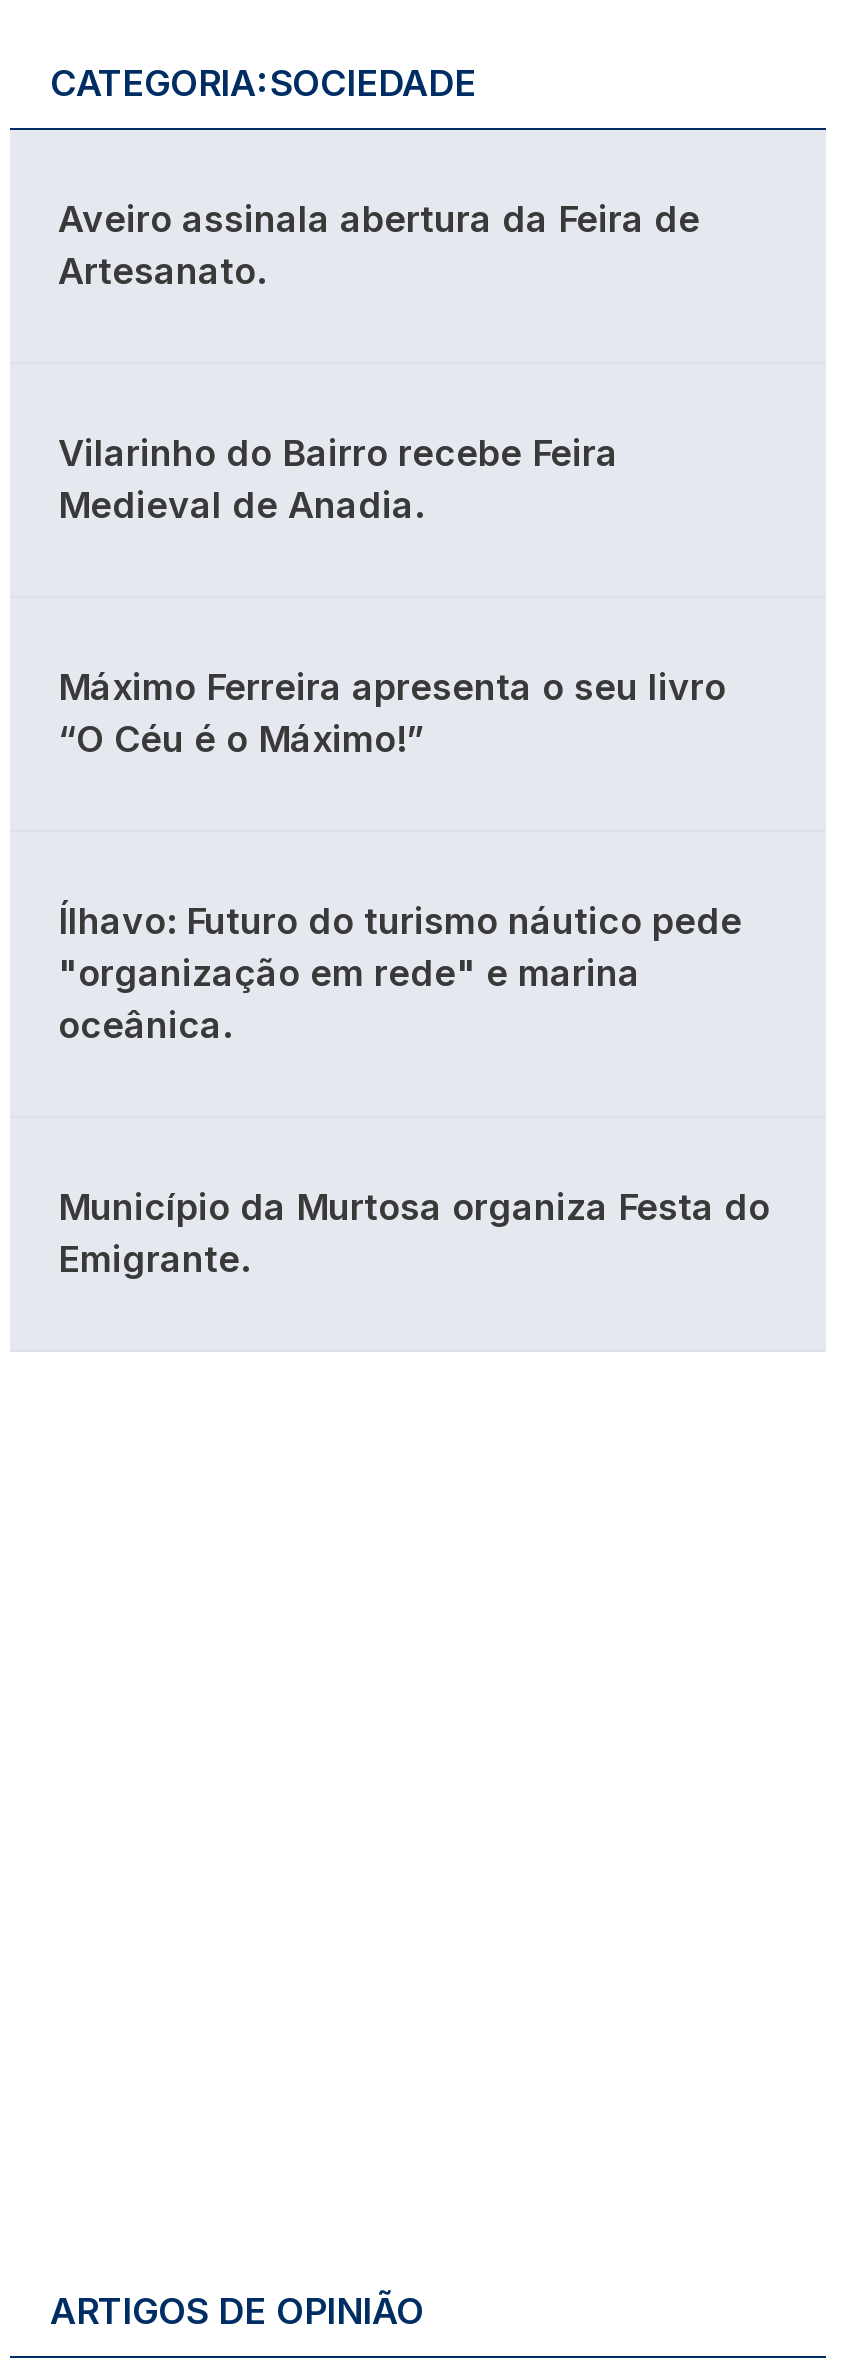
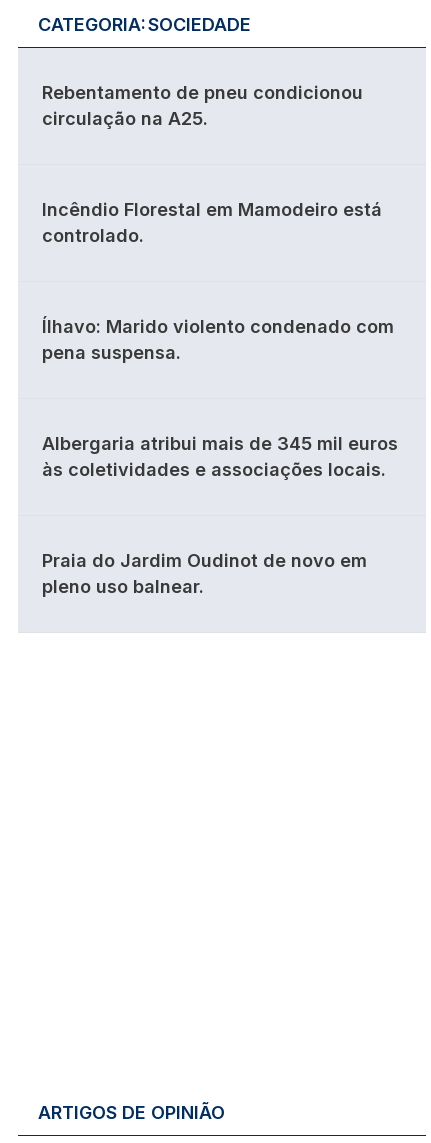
[58,198,700,292] Aveiro assinala abertura da Feira de | Artesanato. -> [42,82,363,129] Rebentamento de pneu condicionou | circulação na A25.
[58,432,618,526] Vilarinho do Bairro recebe Feira | Medieval de Anadia. -> [42,199,382,246] Incêndio Florestal em Mamodeiro está | controlado.
[58,666,726,760] Máximo Ferreira apresenta o seu livro | “O Céu é o Máximo!” -> [42,316,394,363] Ílhavo: Marido violento condenado com | pena suspensa.
[58,900,742,1046] Ílhavo: Futuro do turismo náutico pede | "organização em rede" e marina | oceânica. -> [42,433,398,480] Albergaria atribui mais de 345 mil euros | às coletividades e associações locais.
[58,1186,770,1280] Município da Murtosa organiza Festa do | Emigrante. -> [42,550,367,597] Praia do Jardim Oudinot de novo em | pleno uso balnear.

